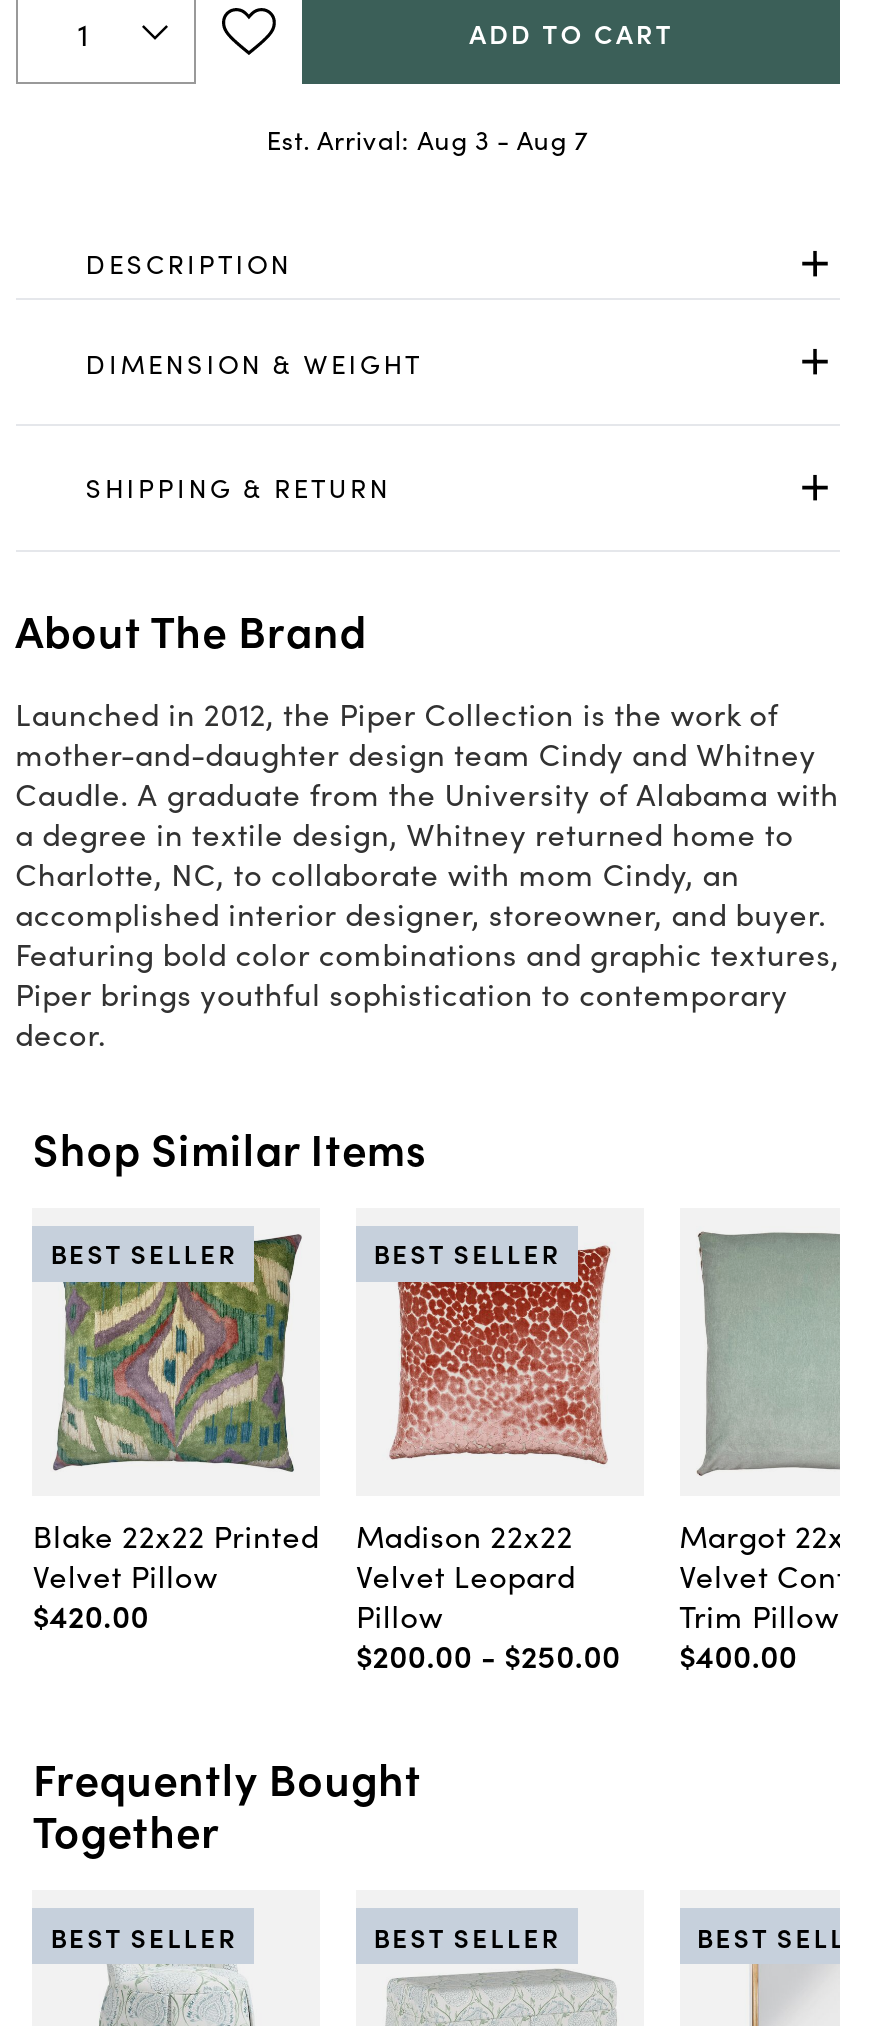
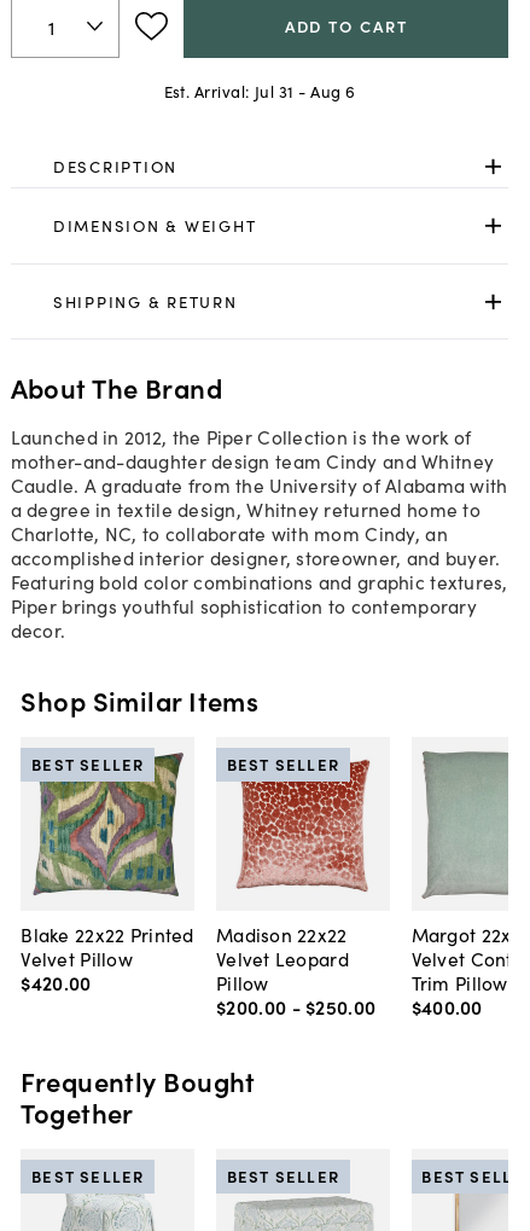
[266,120,589,158] Est. Arrival: Aug 3 - Aug 7 -> [164,79,355,102] Est. Arrival: Jul 31 - Aug 6

